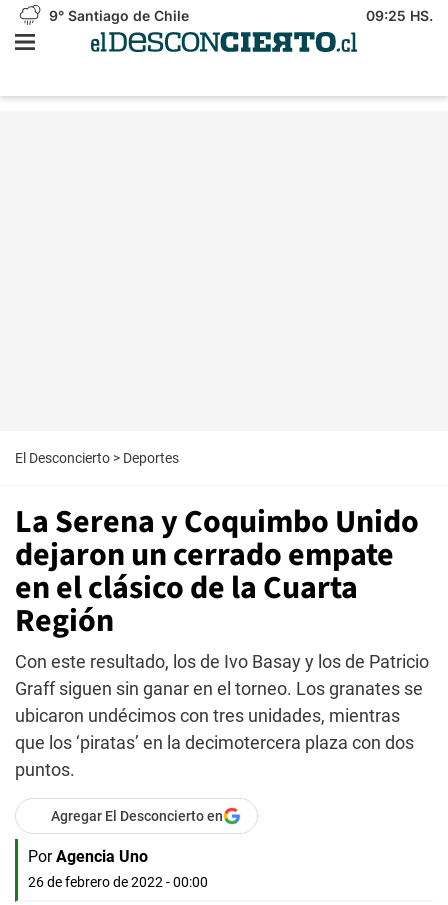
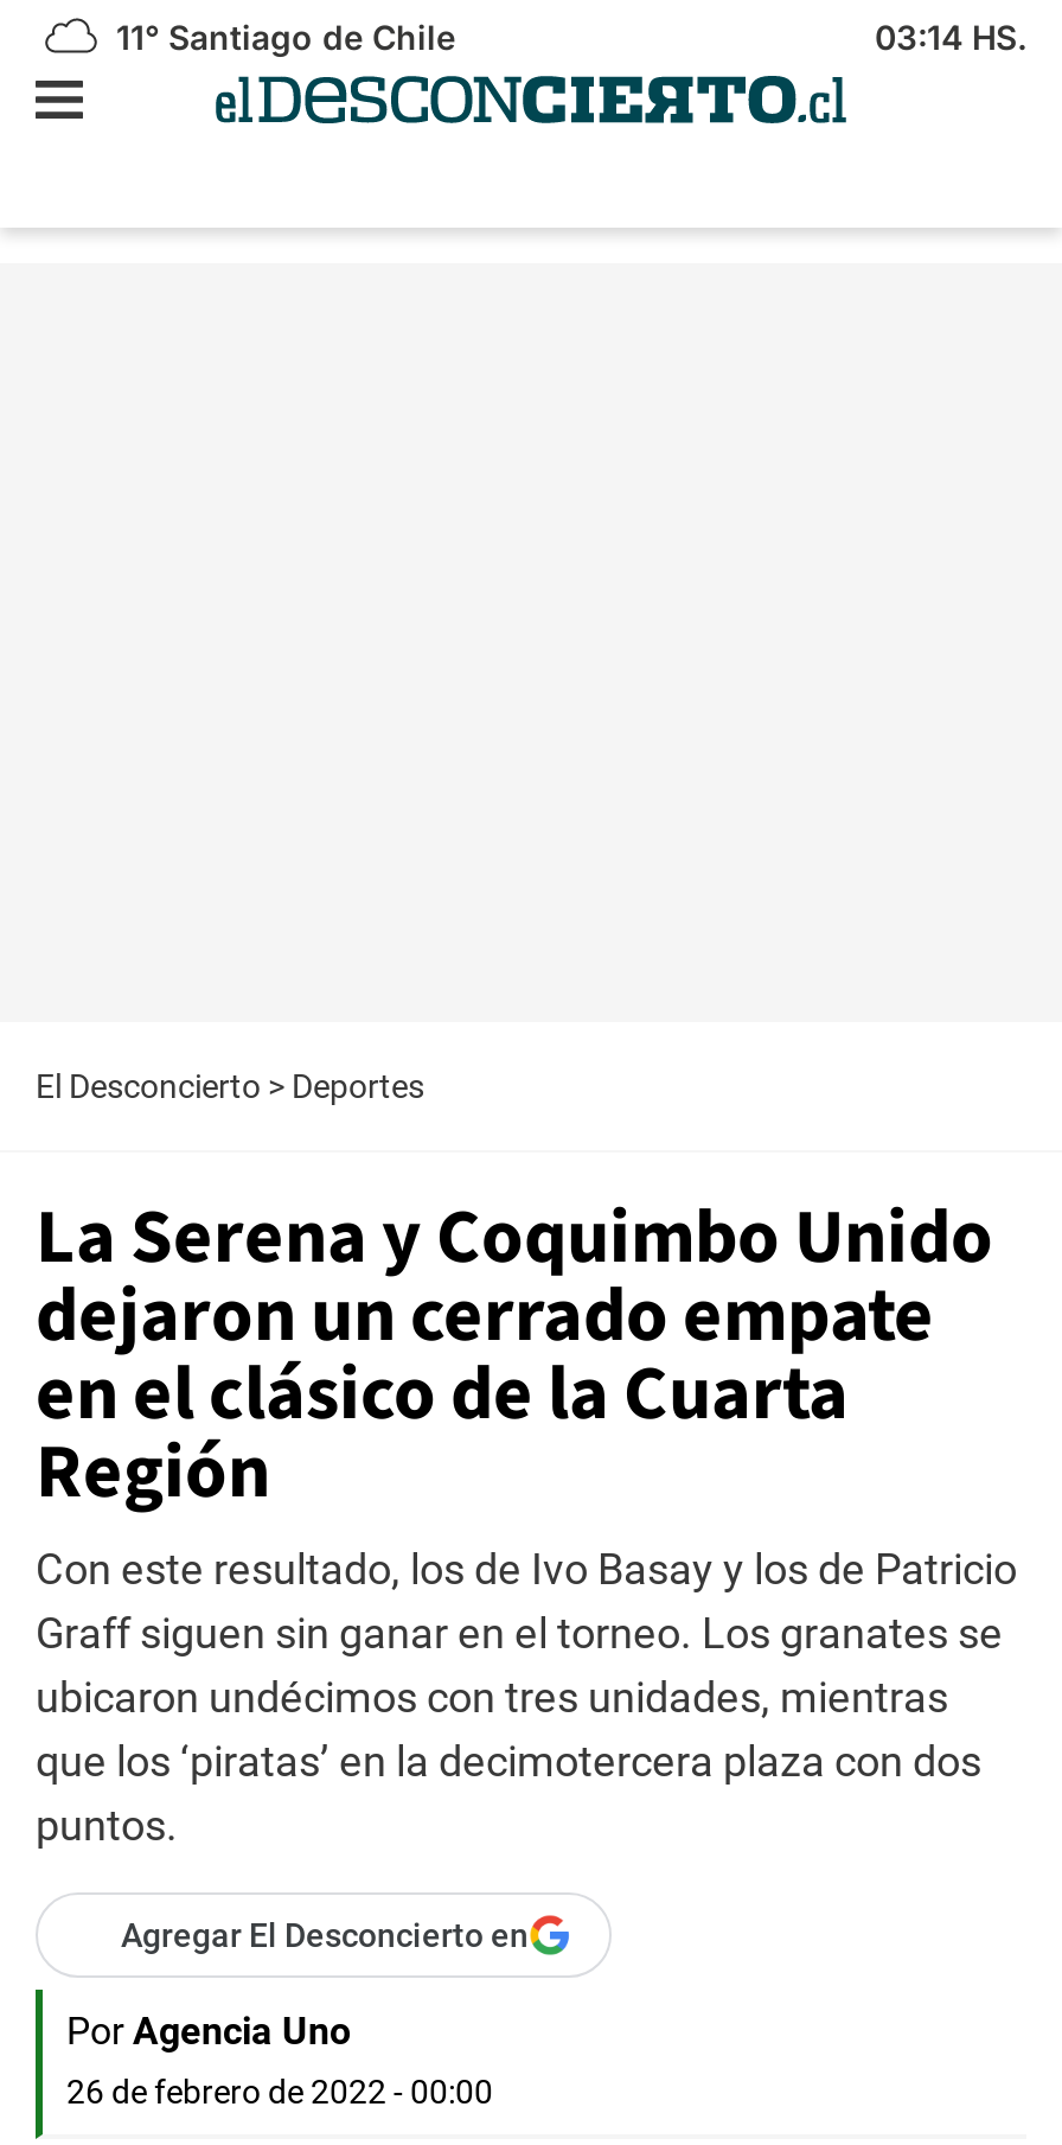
[45,7,189,24] 9° Santiago de Chile -> [107,17,455,57] 11° Santiago de Chile
[366,7,433,24] 09:25 HS. -> [875,17,1026,57] 03:14 HS.

